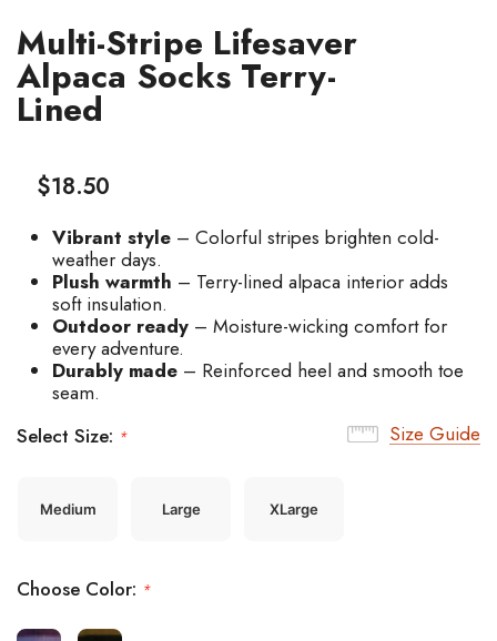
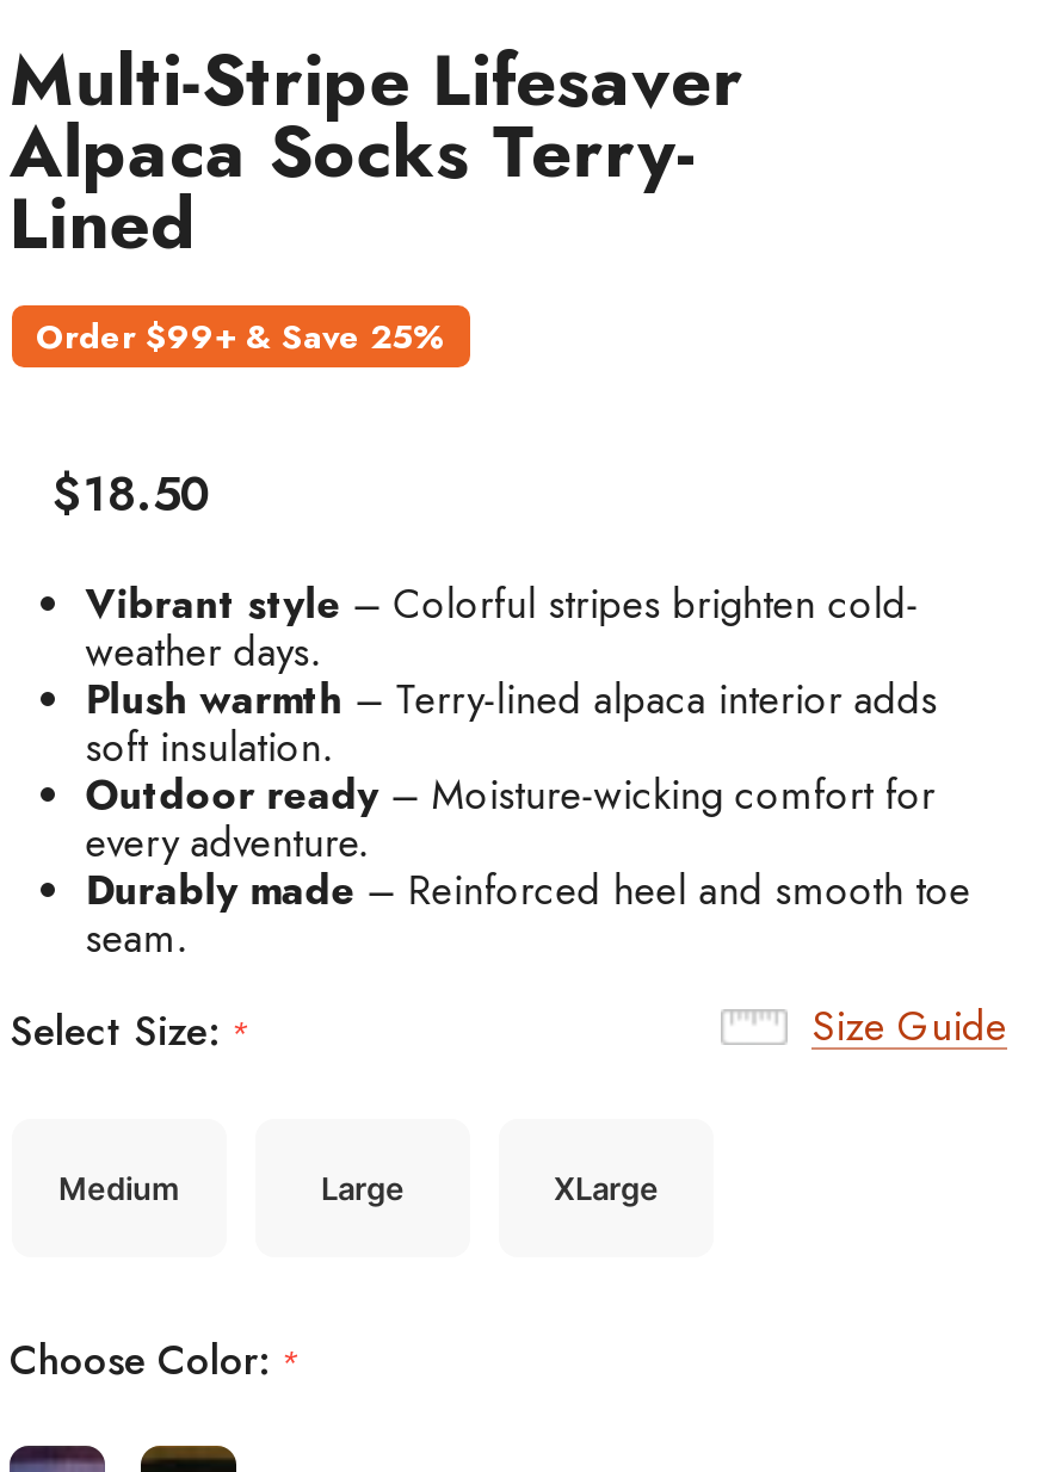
none -> [36,313,446,361] Order $99+ & Save 25%

